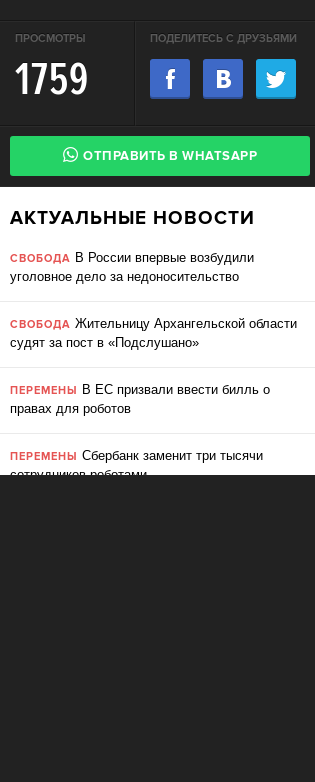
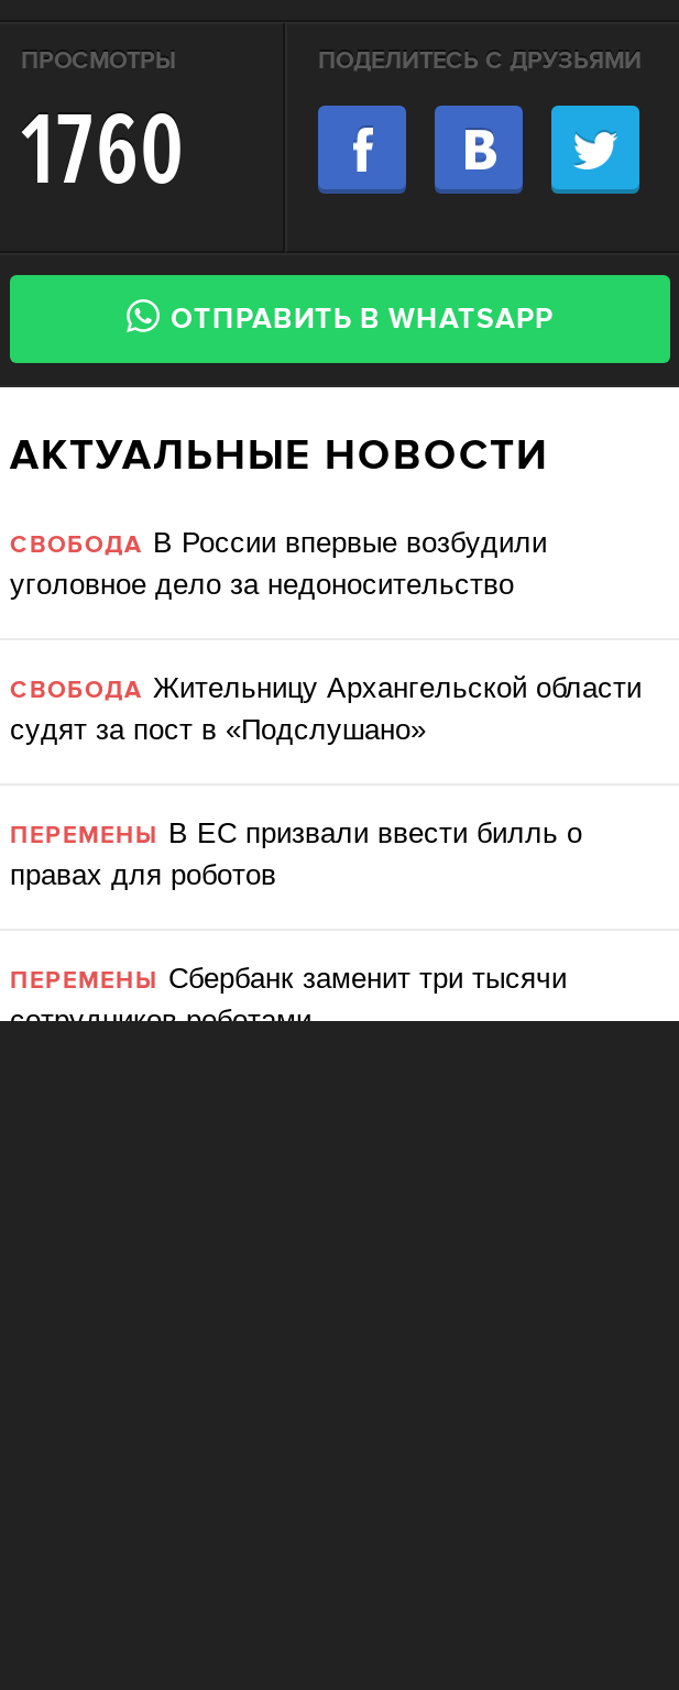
[15,53,89,108] 1759 -> [21,92,186,213] 1760

